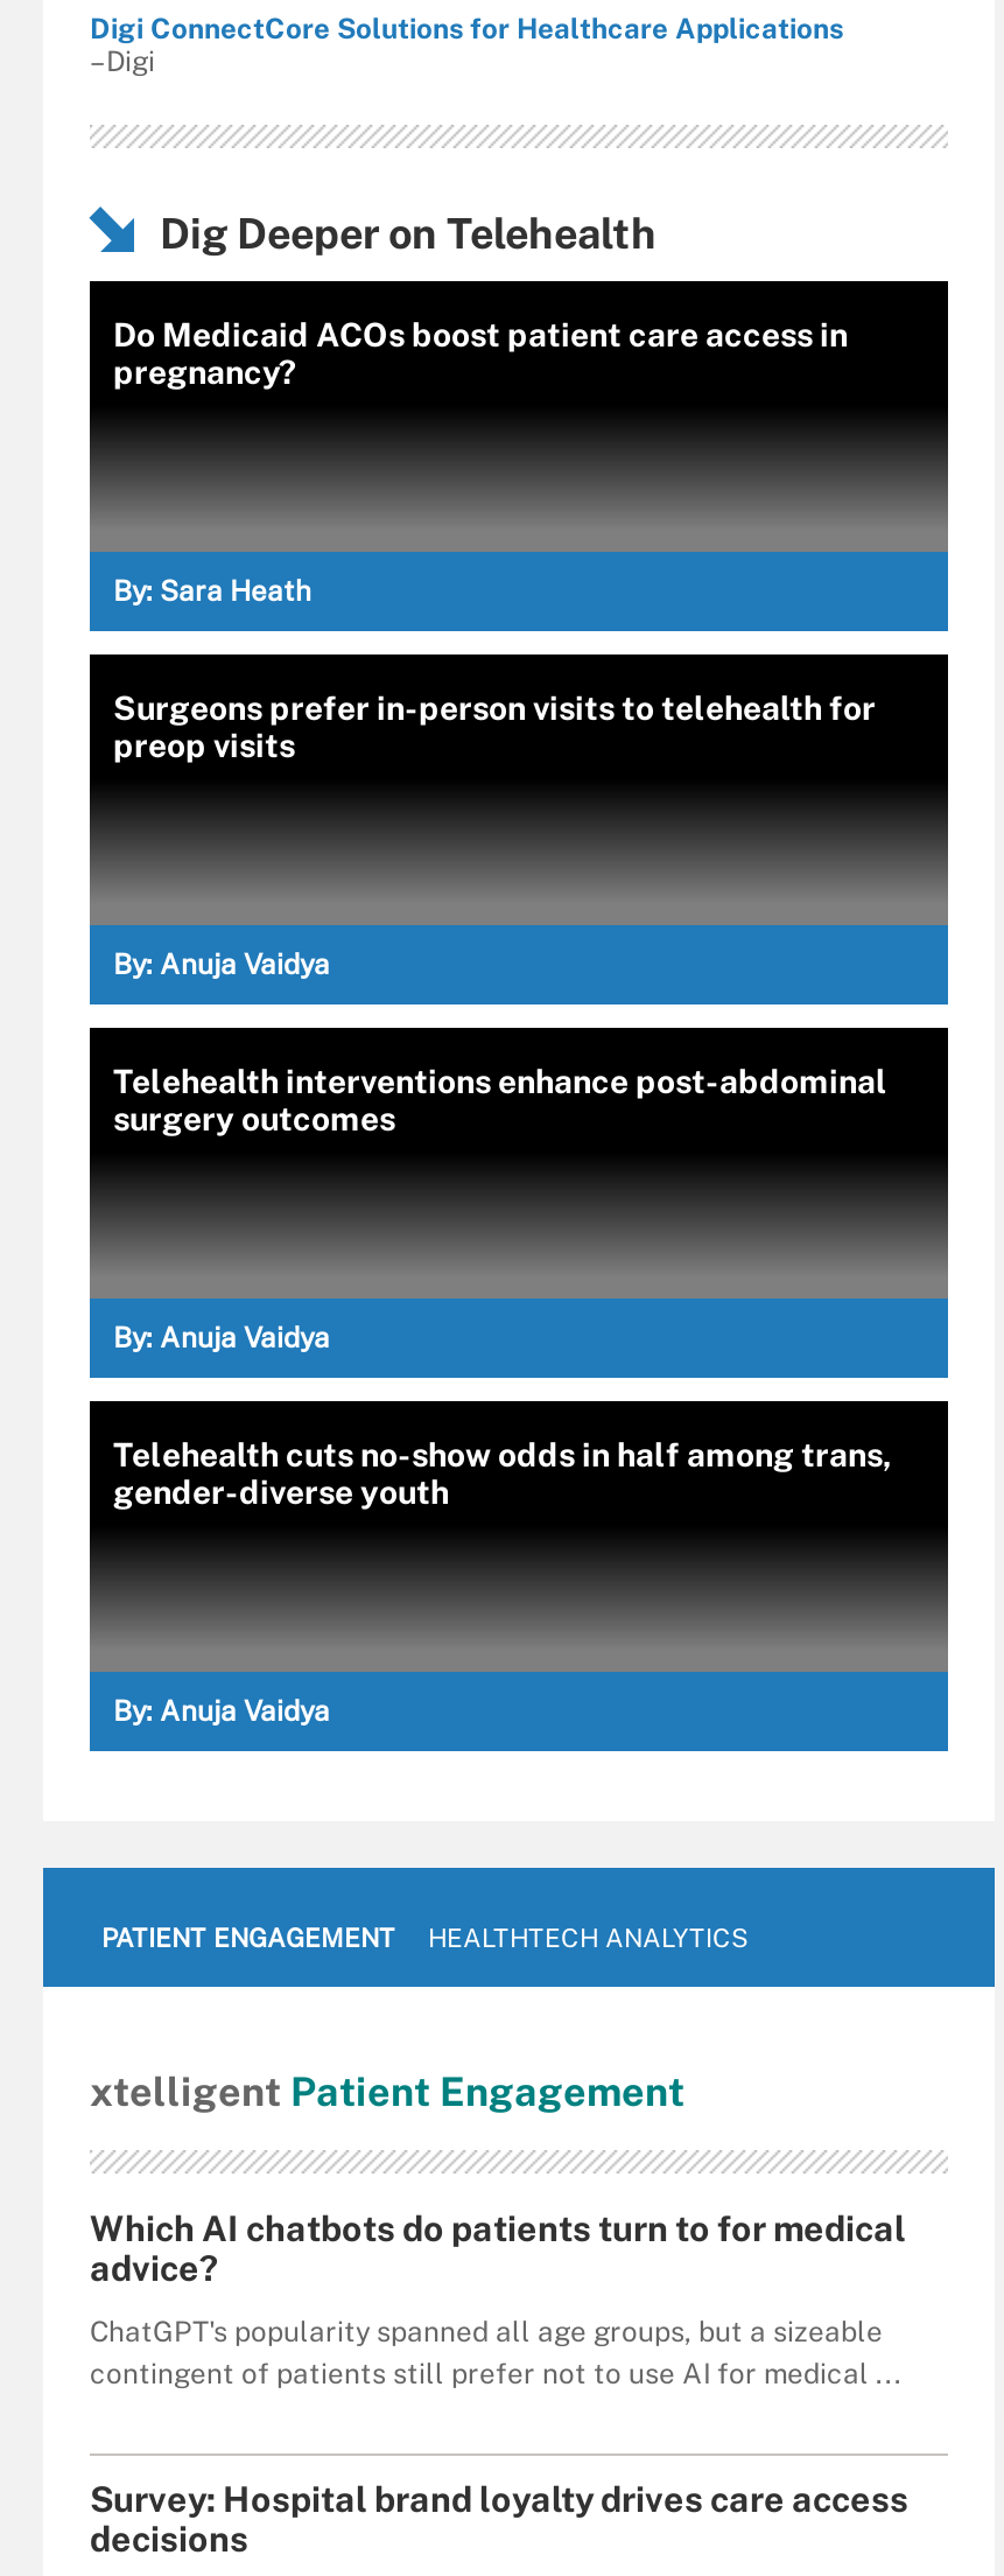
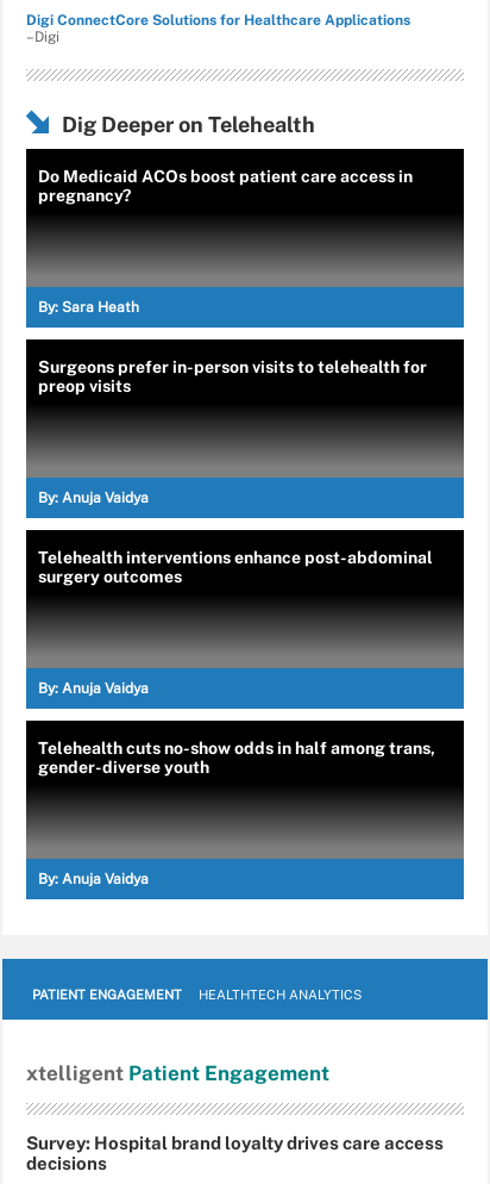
[90,2208,906,2390] Which AI chatbots do patients turn to for medical | advice? | ChatGPT's popularity spanned all age groups, but a sizeable | contingent of patients still prefer not to use AI for medical ... -> none

